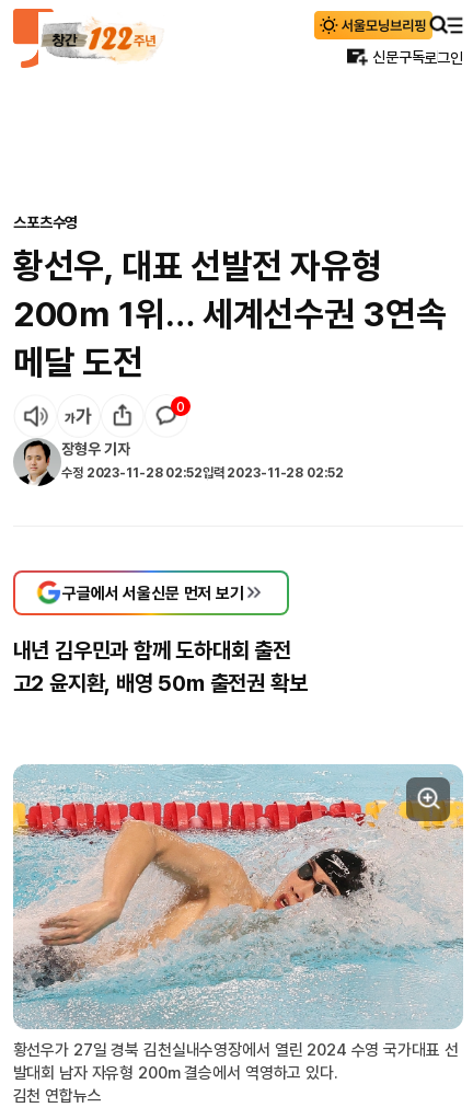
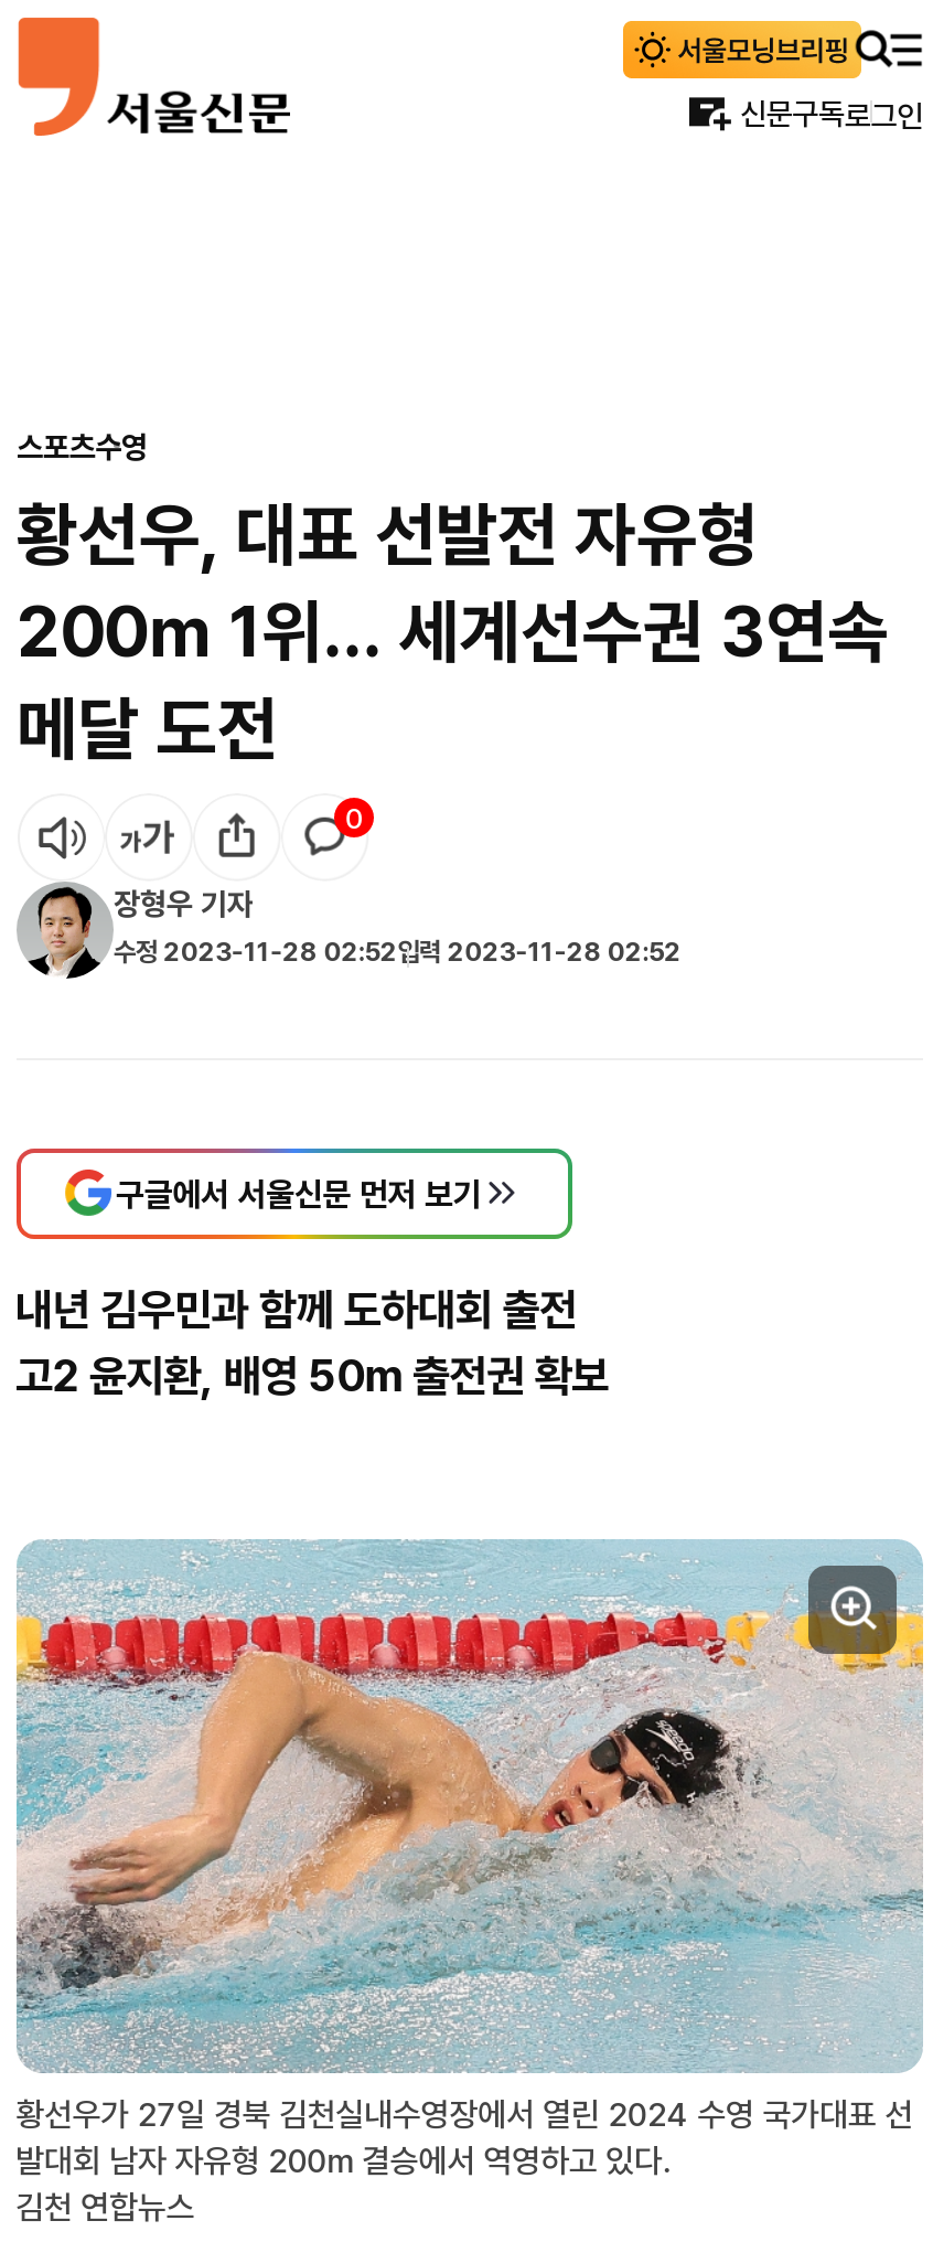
[37,12,158,67] [image] -> [23,17,305,136] [image]

